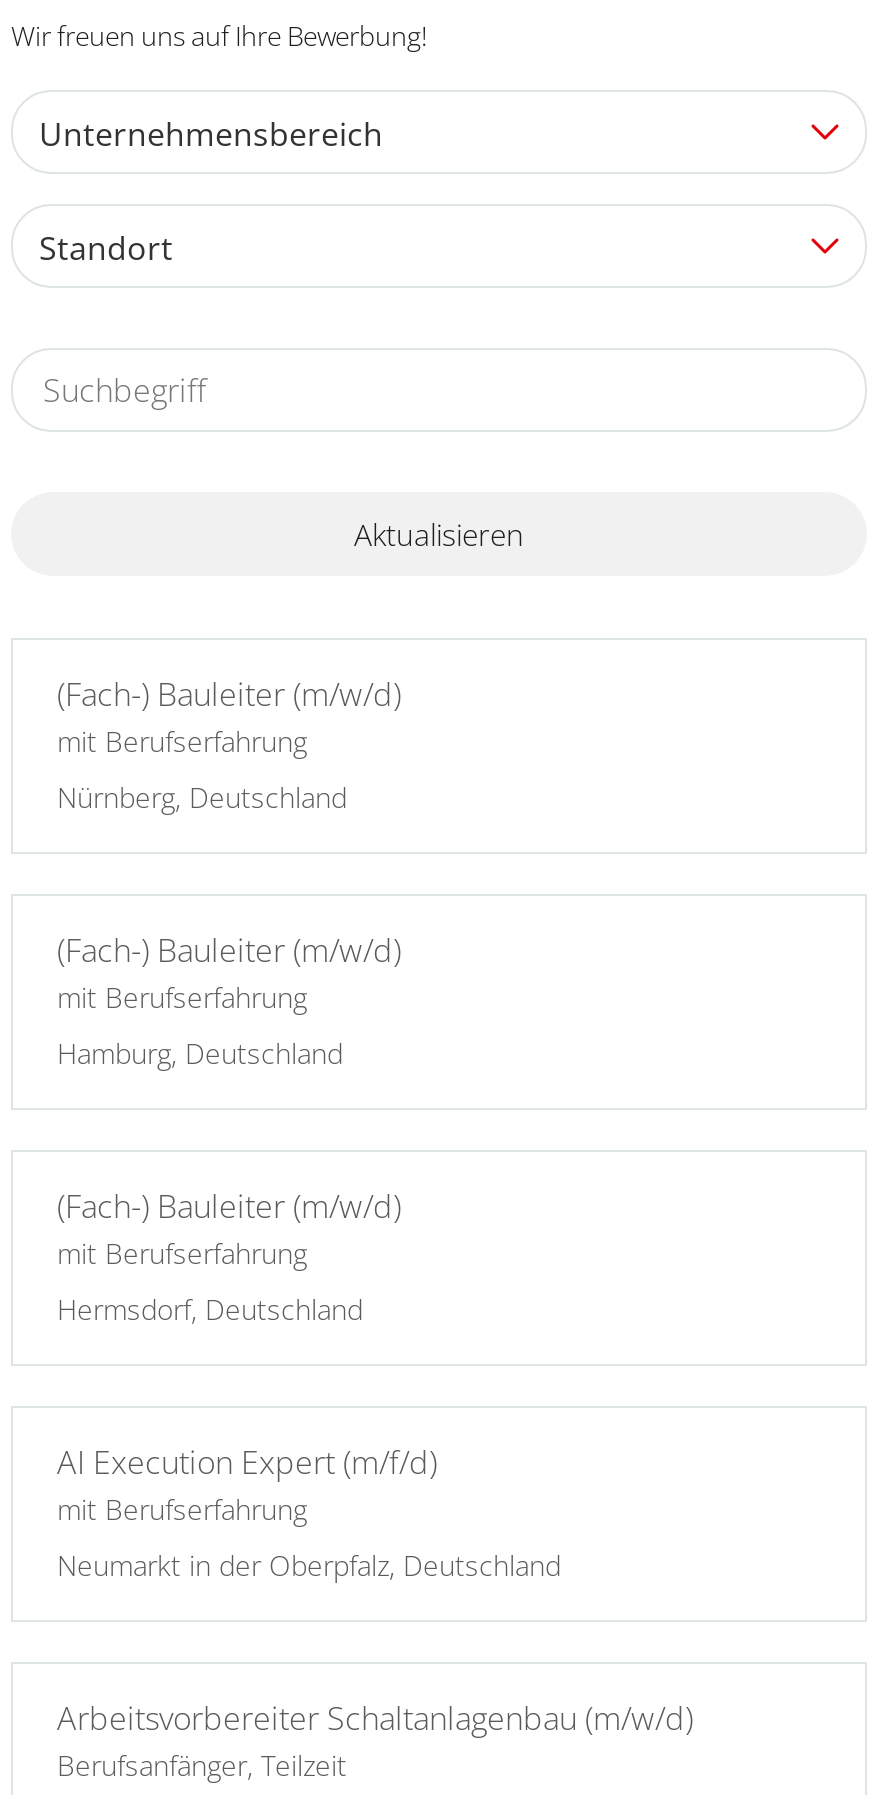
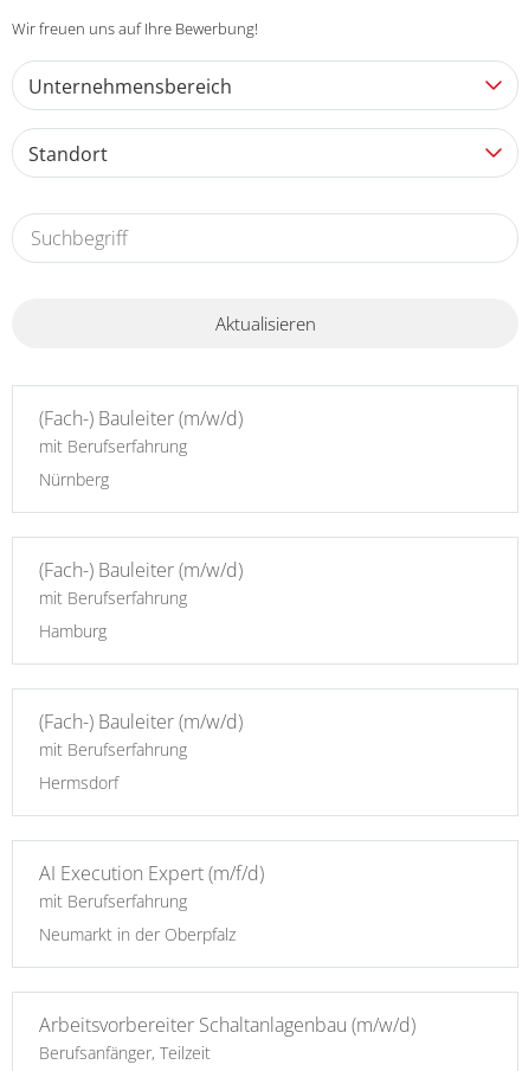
[57,778,347,816] Nürnberg, Deutschland -> [39,468,109,491] Nürnberg
[57,1034,343,1072] Hamburg, Deutschland -> [39,620,107,642] Hamburg
[57,1290,363,1328] Hermsdorf, Deutschland -> [39,771,118,794] Hermsdorf
[57,1546,561,1584] Neumarkt in der Oberpfalz, Deutschland -> [39,923,236,946] Neumarkt in der Oberpfalz

